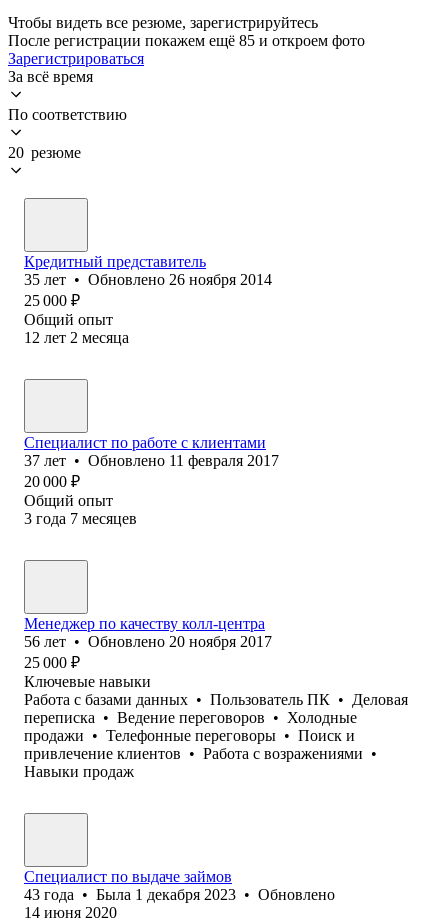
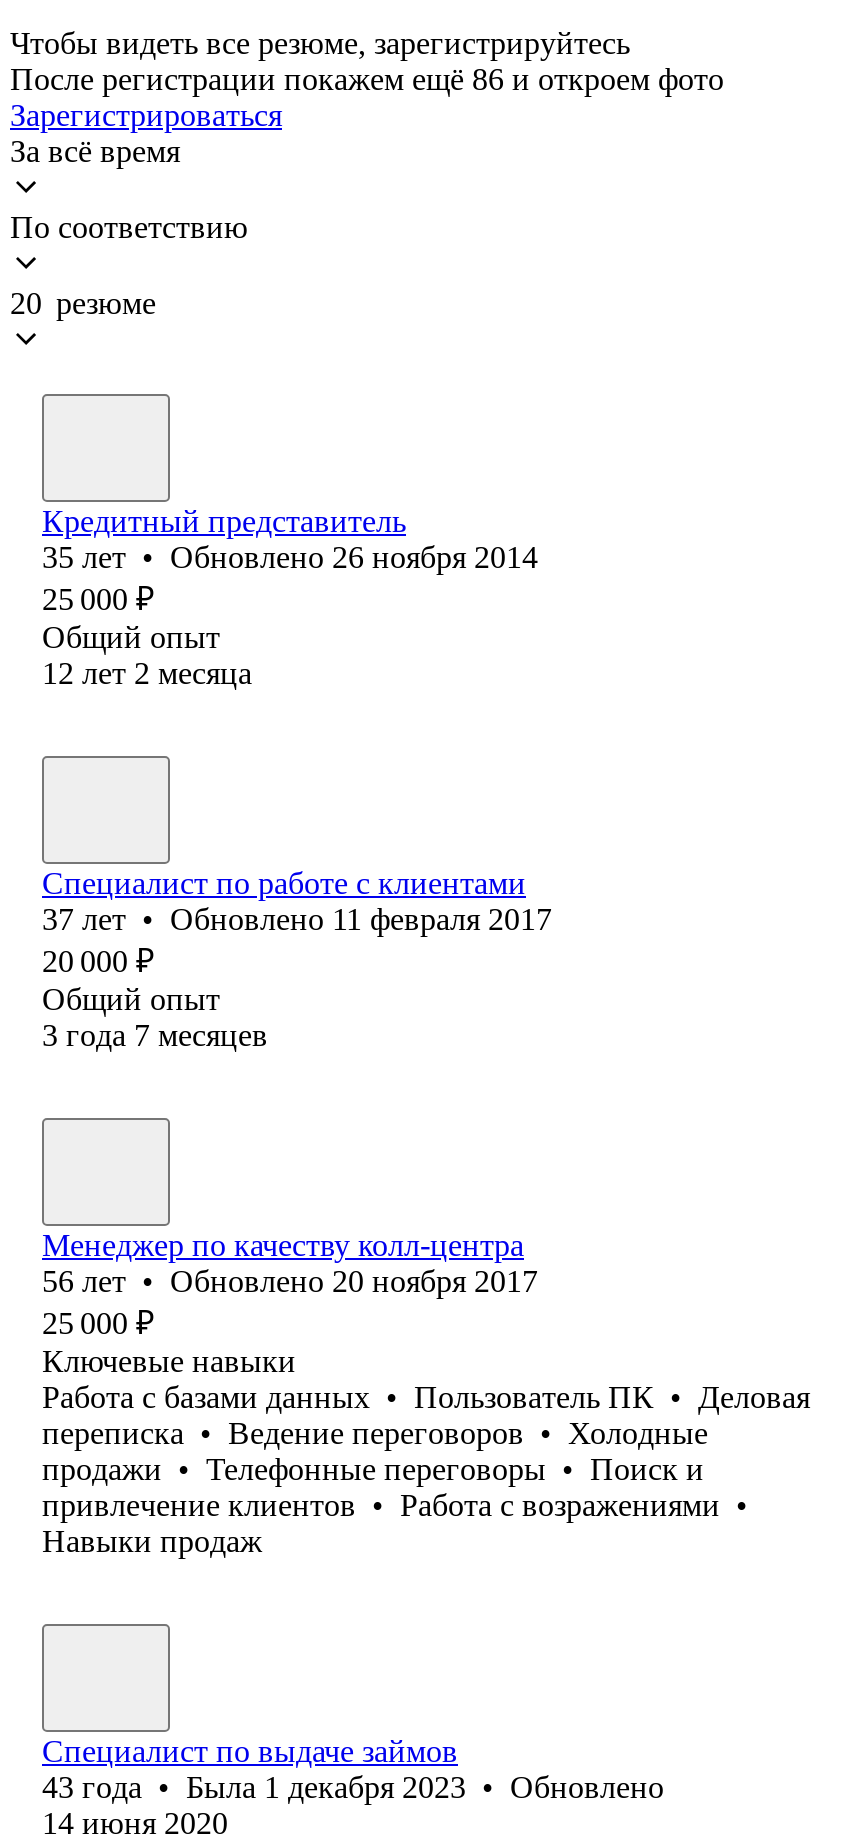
[8,32,365,49] После регистрации покажем ещё 85 и откроем фото -> [10,62,724,96] После регистрации покажем ещё 86 и откроем фото

